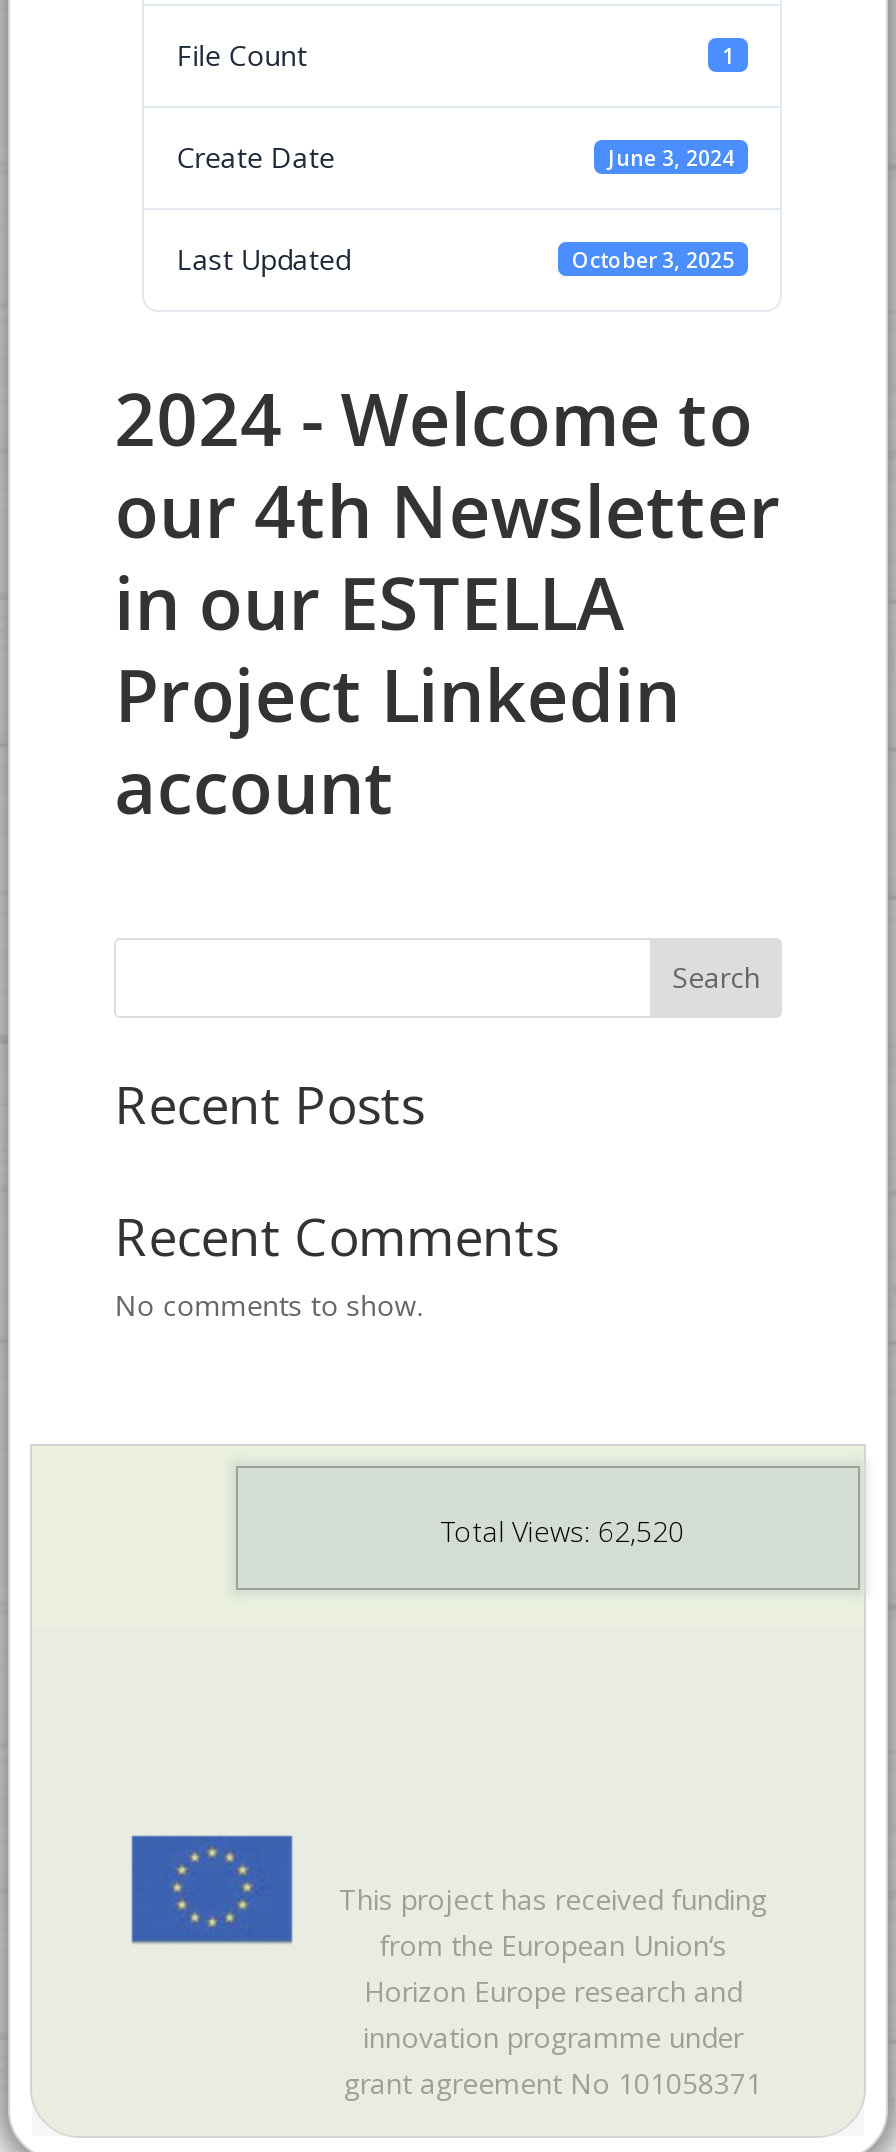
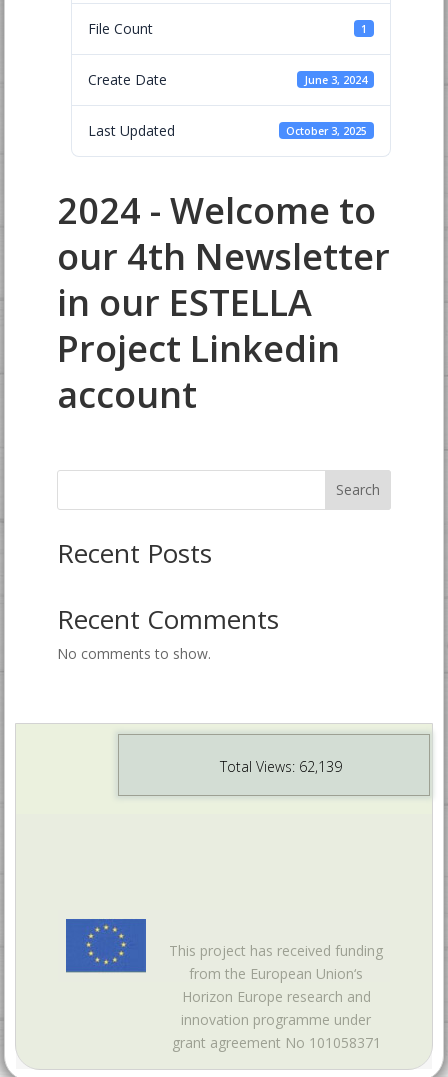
[440,1511,684,1549] Total Views: 62,520 -> [220,757,342,776] Total Views: 62,139

